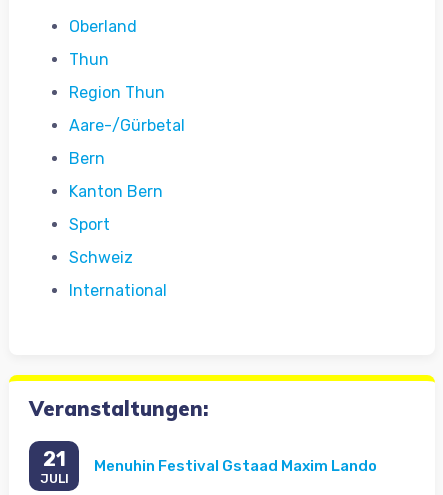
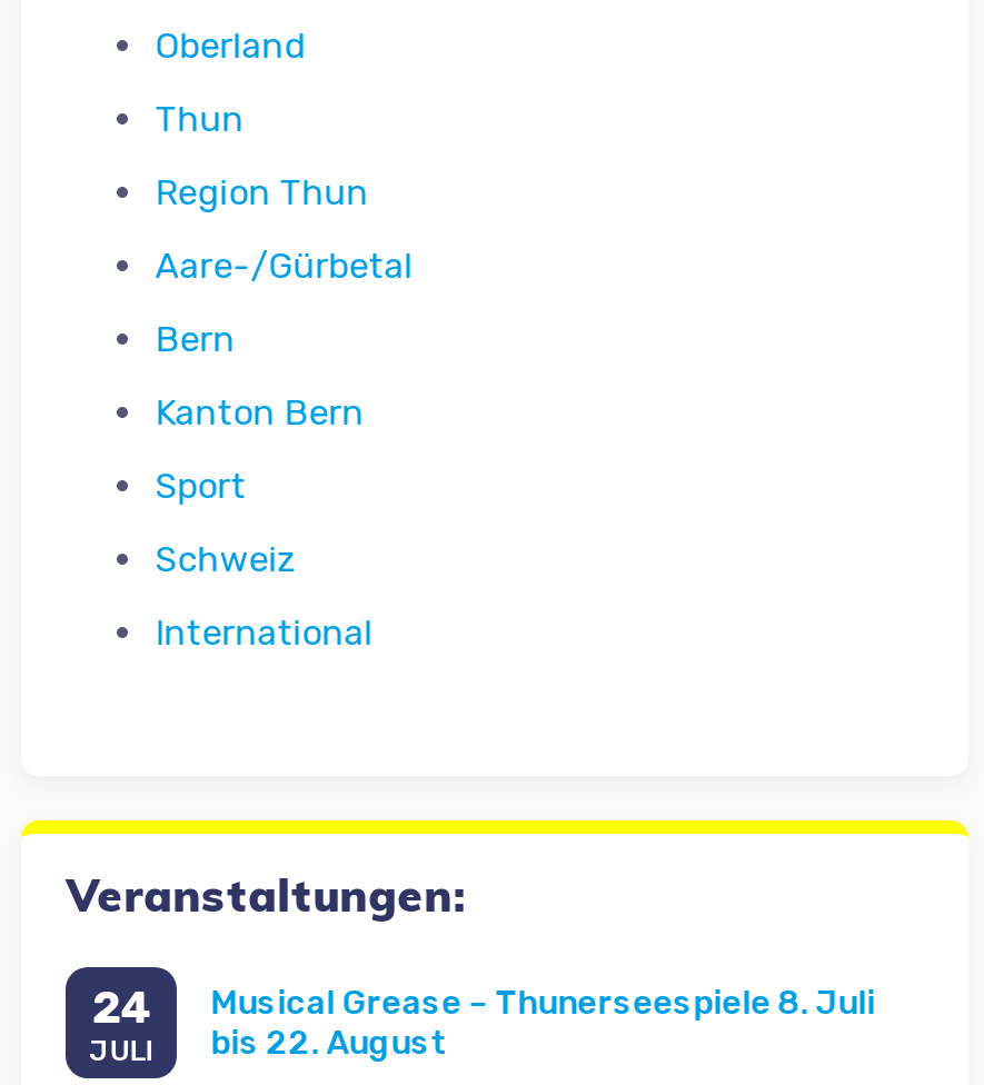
[43,446,66,470] 21 -> [92,979,152,1033] 24
[94,457,377,475] Menuhin Festival Gstaad Maxim Lando -> [211,983,875,1063] Musical Grease – Thunerseespiele 8. Juli | bis 22. August

